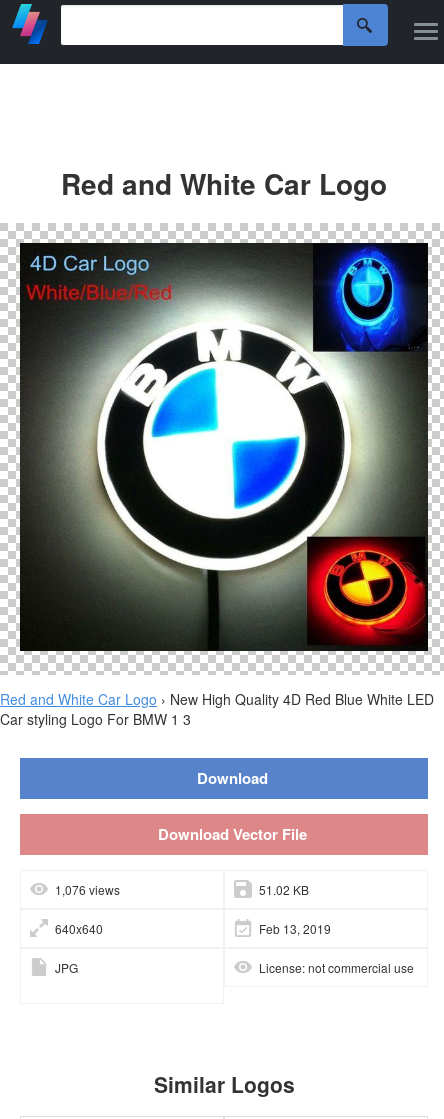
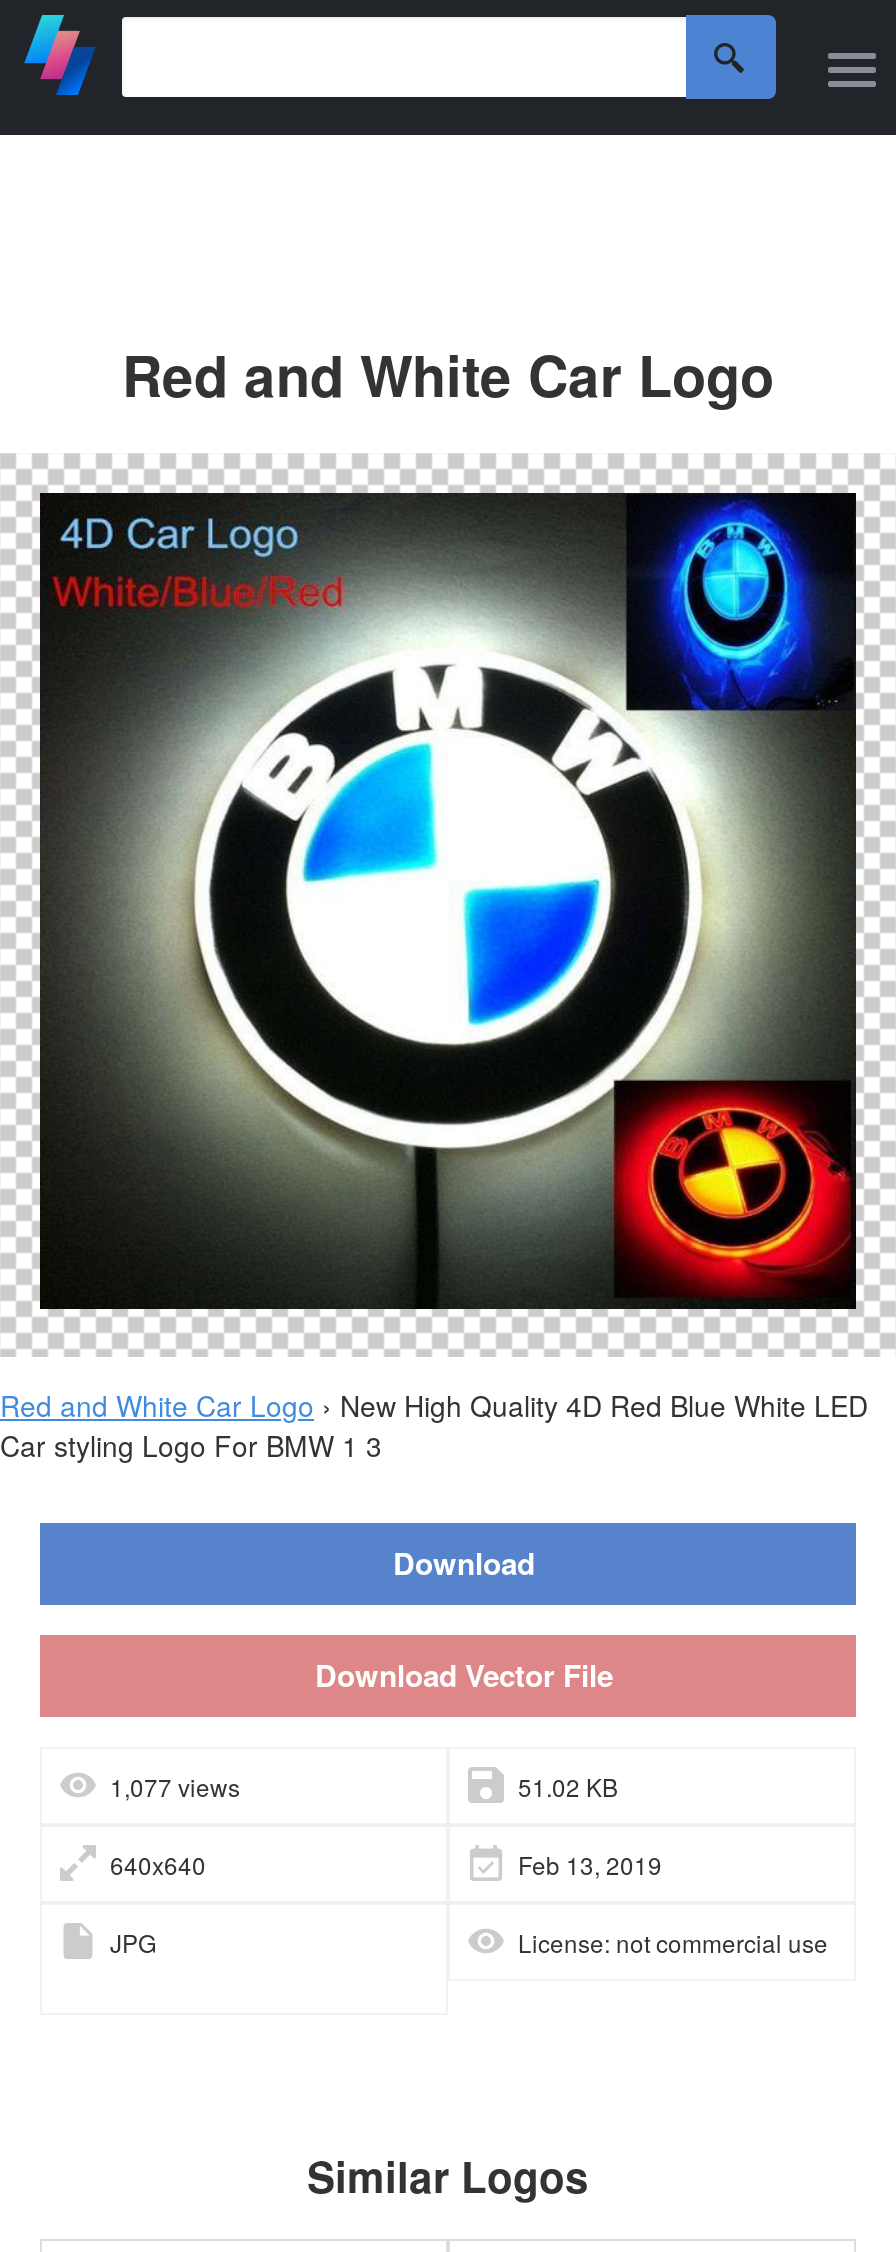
[55,881,120,898] 1,076 views -> [110,1769,240,1803] 1,077 views

